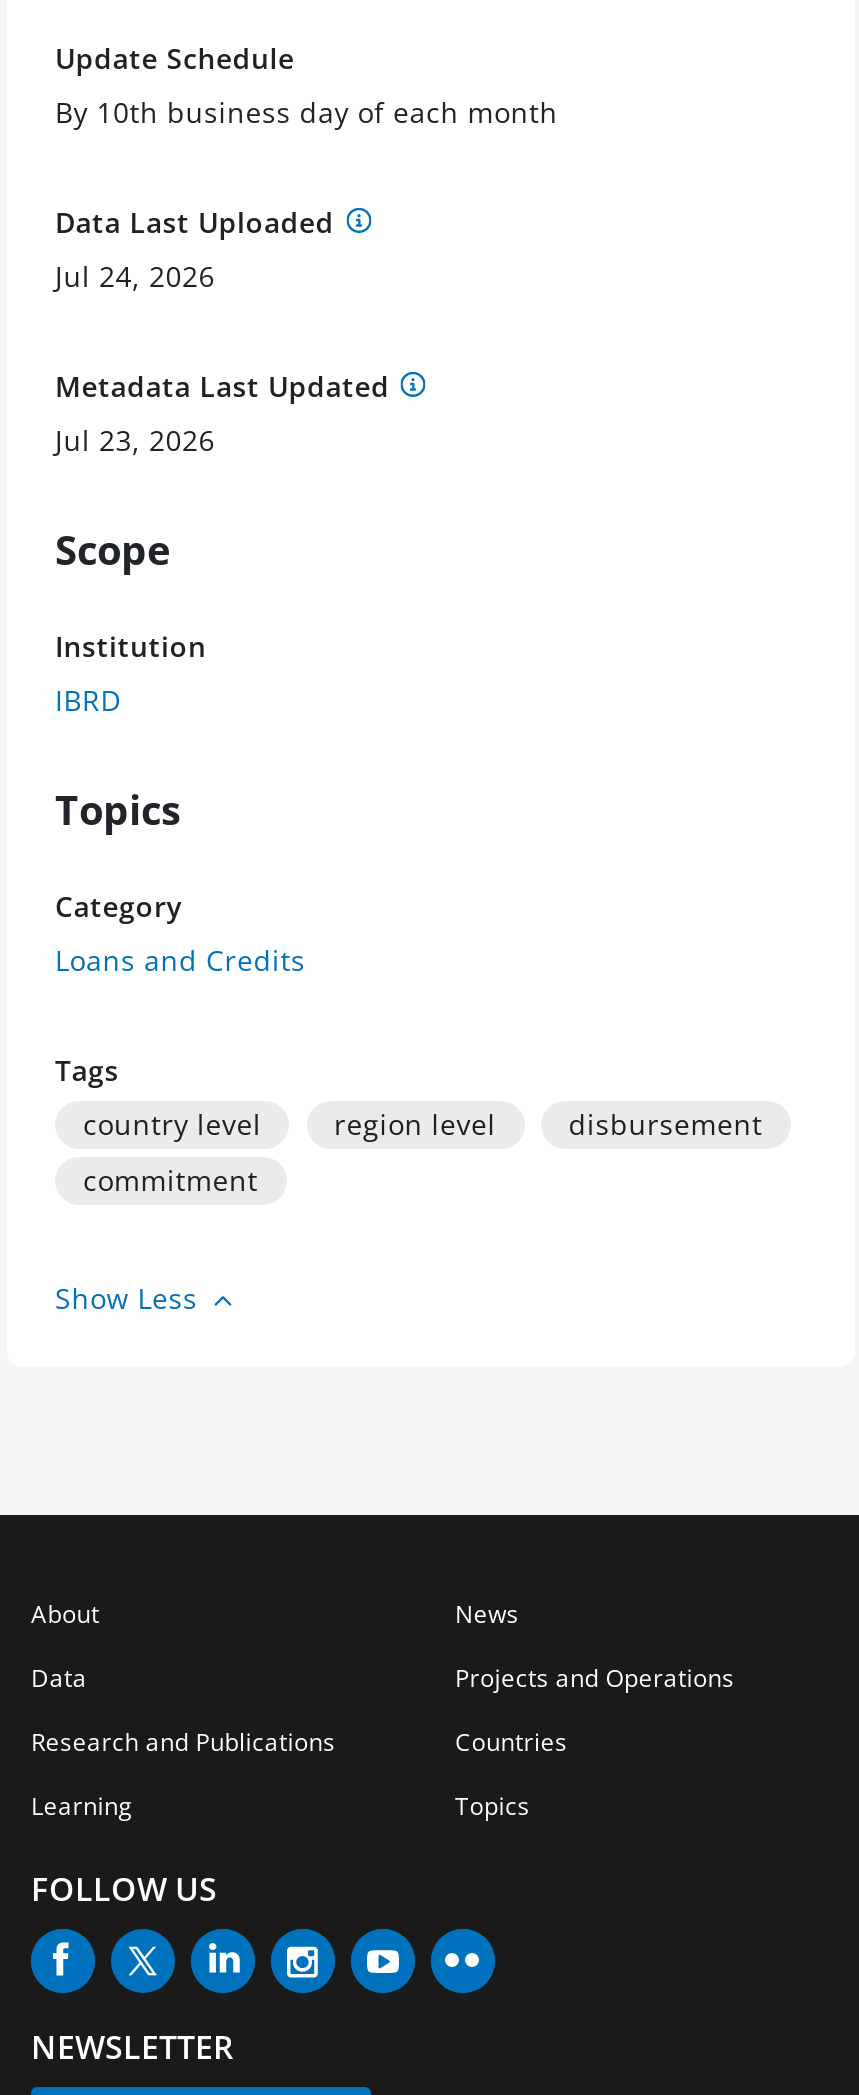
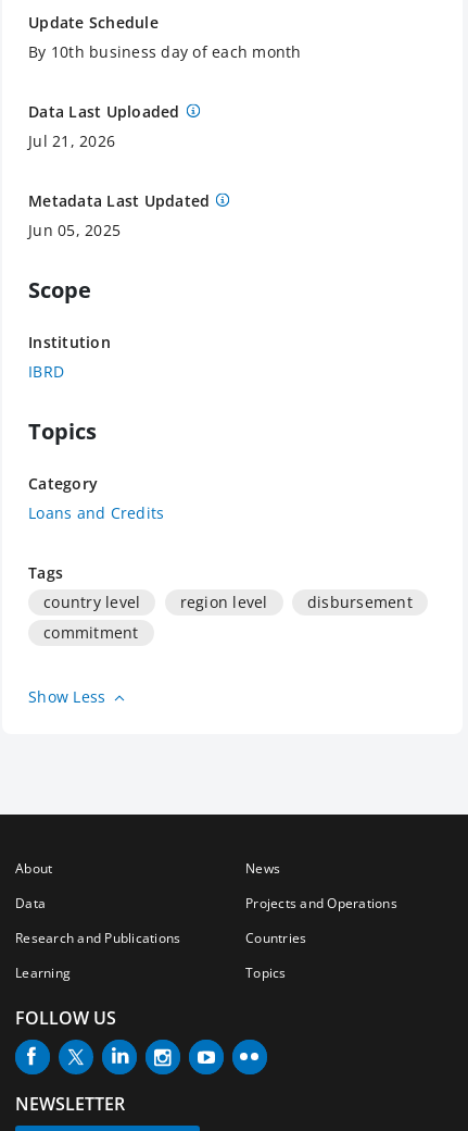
[55,257,215,295] Jul 24, 2026 -> [28,130,115,151] Jul 21, 2026
[55,421,215,459] Jul 23, 2026 -> [28,219,121,240] Jun 05, 2025

